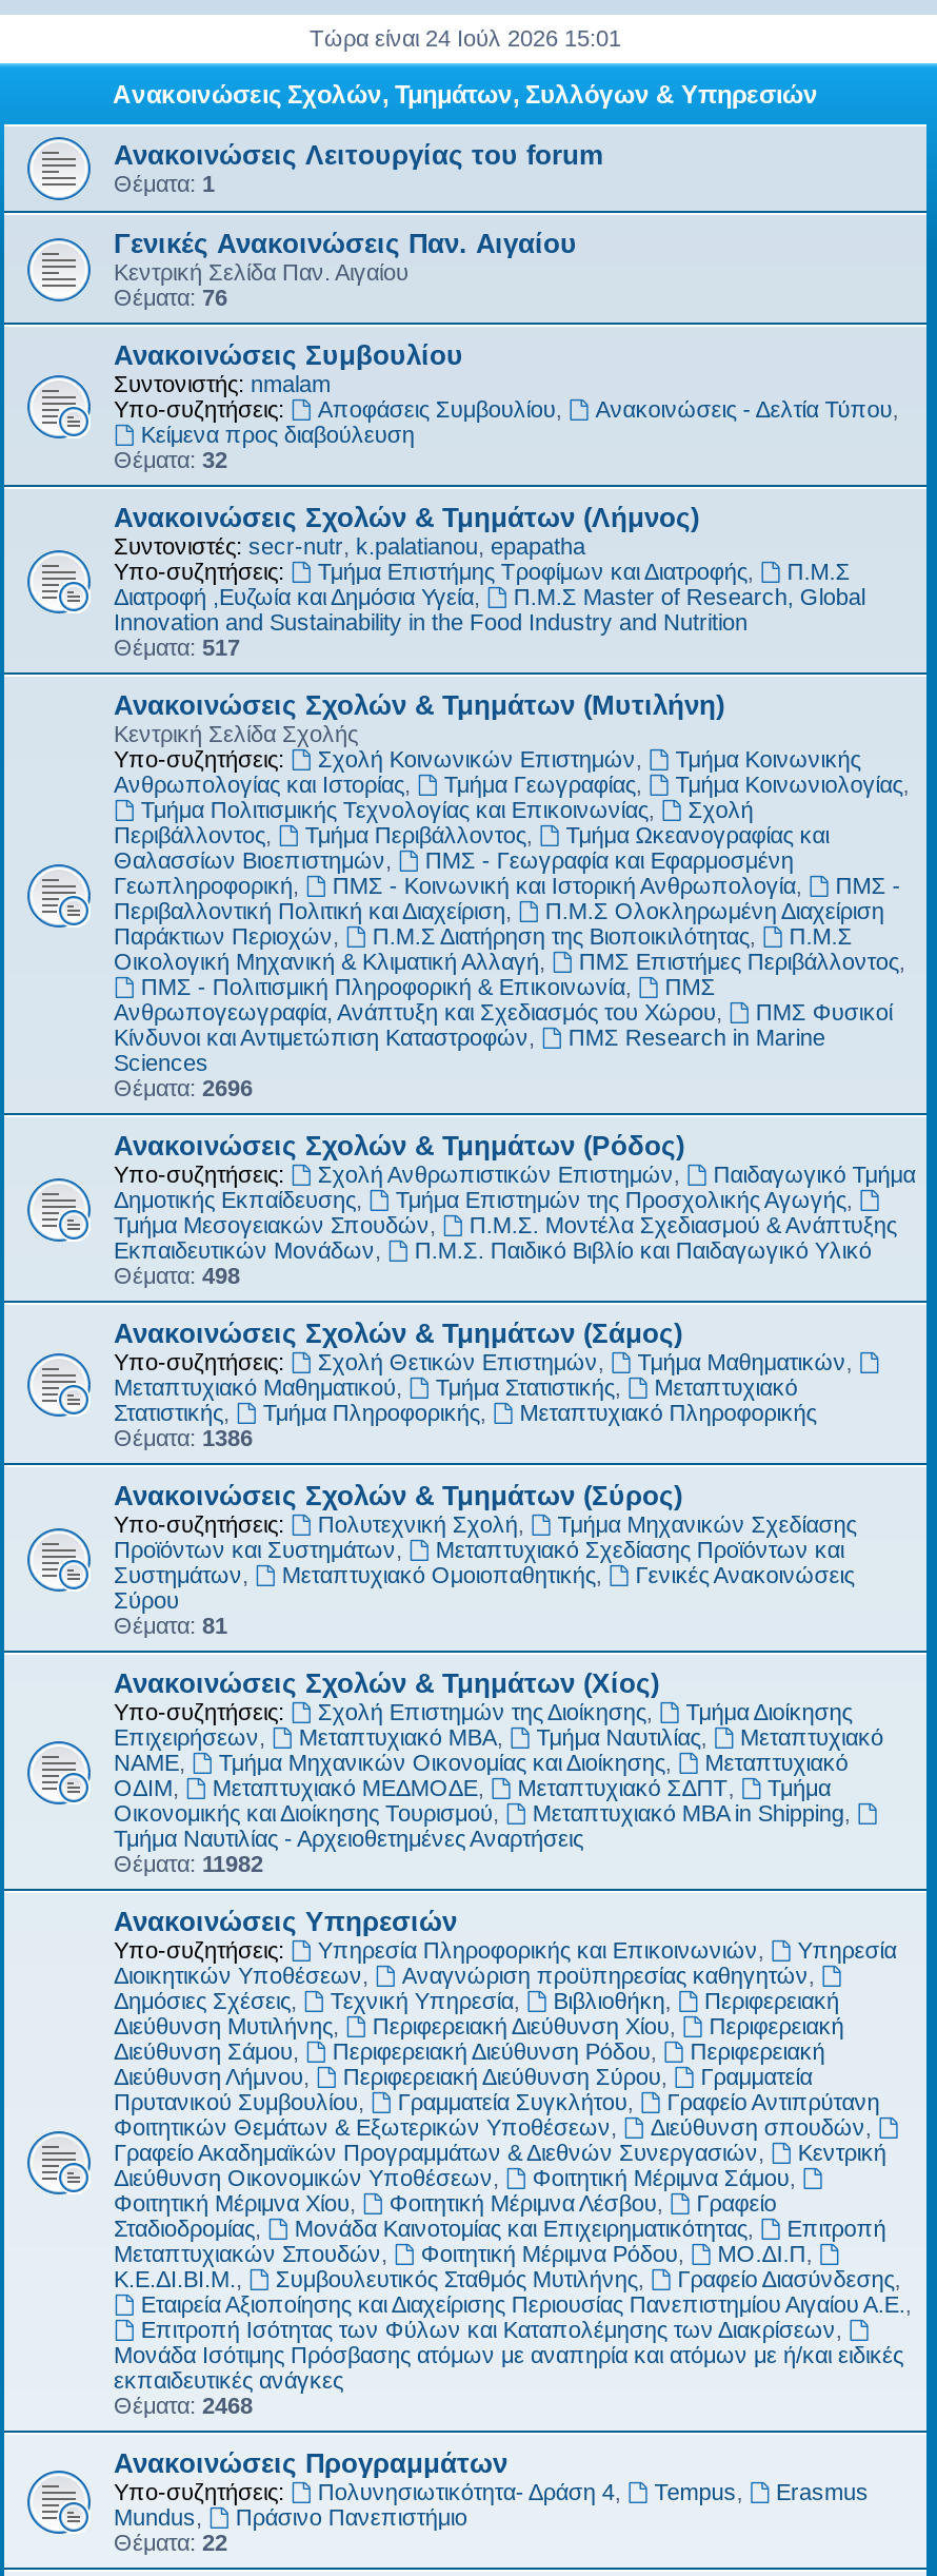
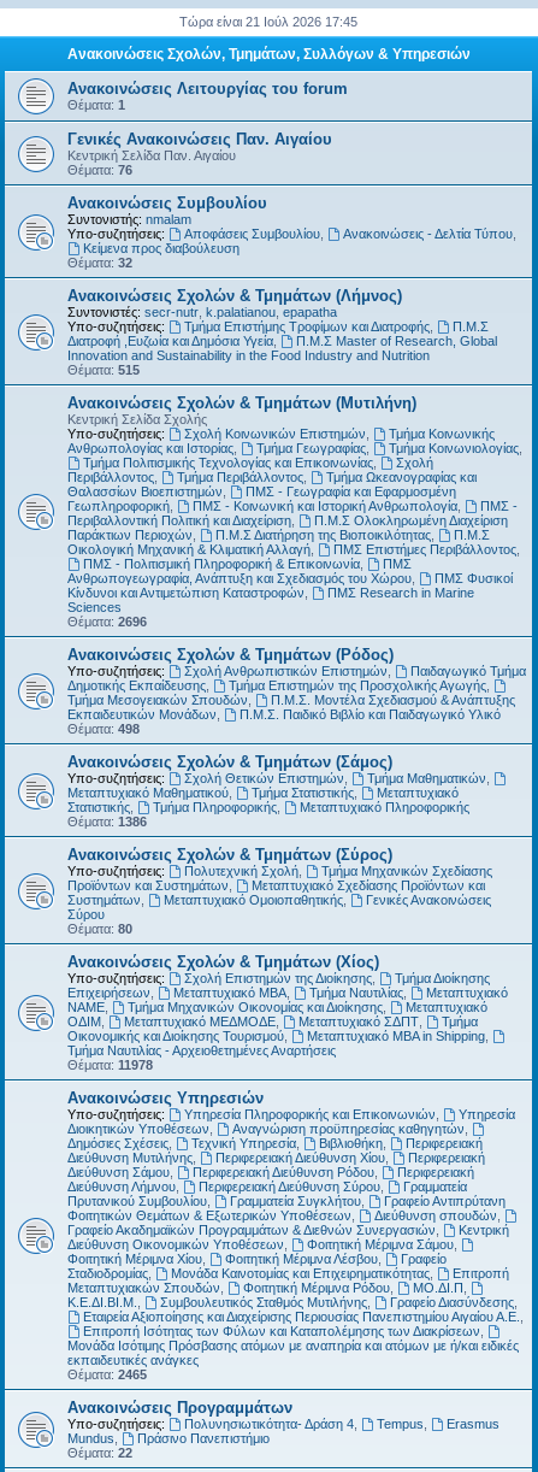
[310,25,621,51] Τώρα είναι 24 Ιούλ 2026 15:01 -> [179,14,357,29] Τώρα είναι 21 Ιούλ 2026 17:45
[114,635,240,660] Θέματα: 517 -> [67,363,140,377] Θέματα: 515
[114,1613,227,1638] Θέματα: 81 -> [67,922,132,936] Θέματα: 80
[114,1851,263,1876] Θέματα: 11982 -> [67,1058,153,1072] Θέματα: 11978
[114,2393,253,2418] Θέματα: 2468 -> [67,1367,147,1382] Θέματα: 2465

